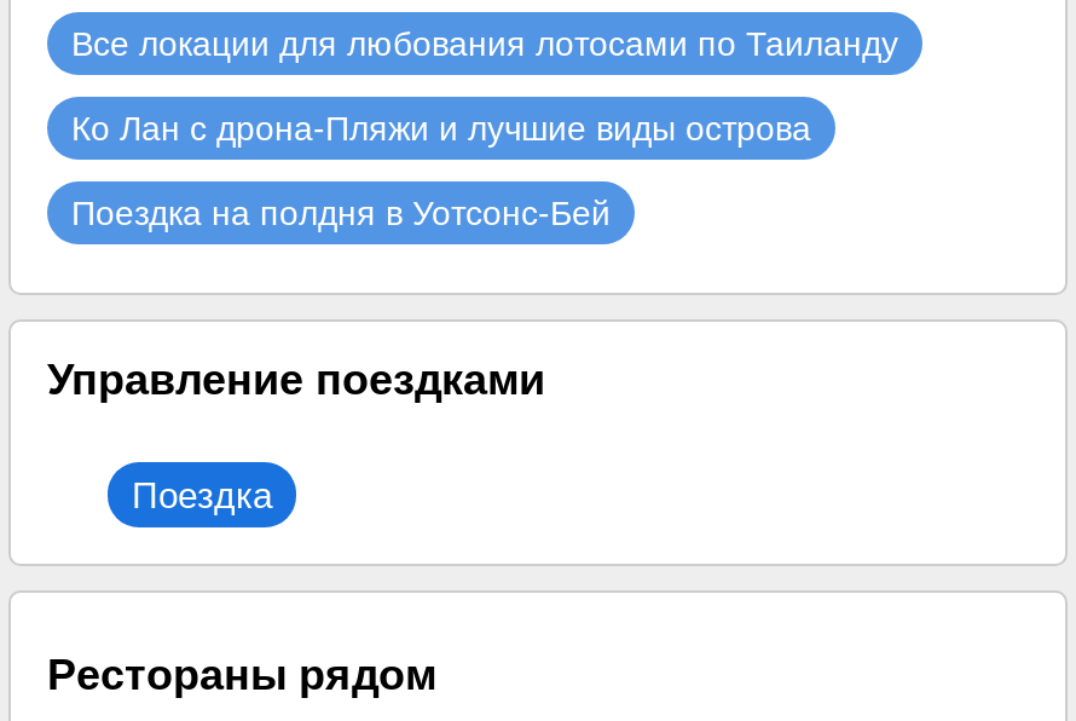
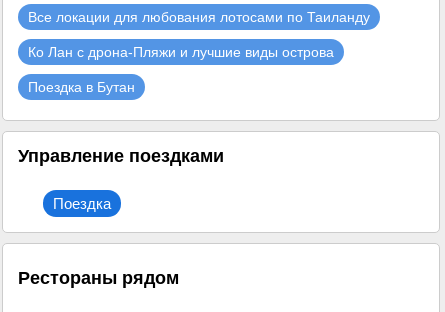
[71,193,611,232] Поездка на полдня в Уотсонс-Бей -> [28,79,135,95] Поездка в Бутан

